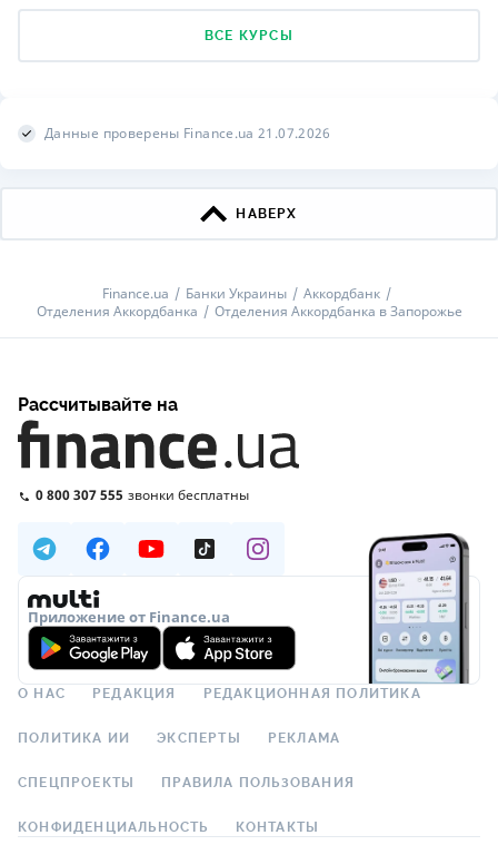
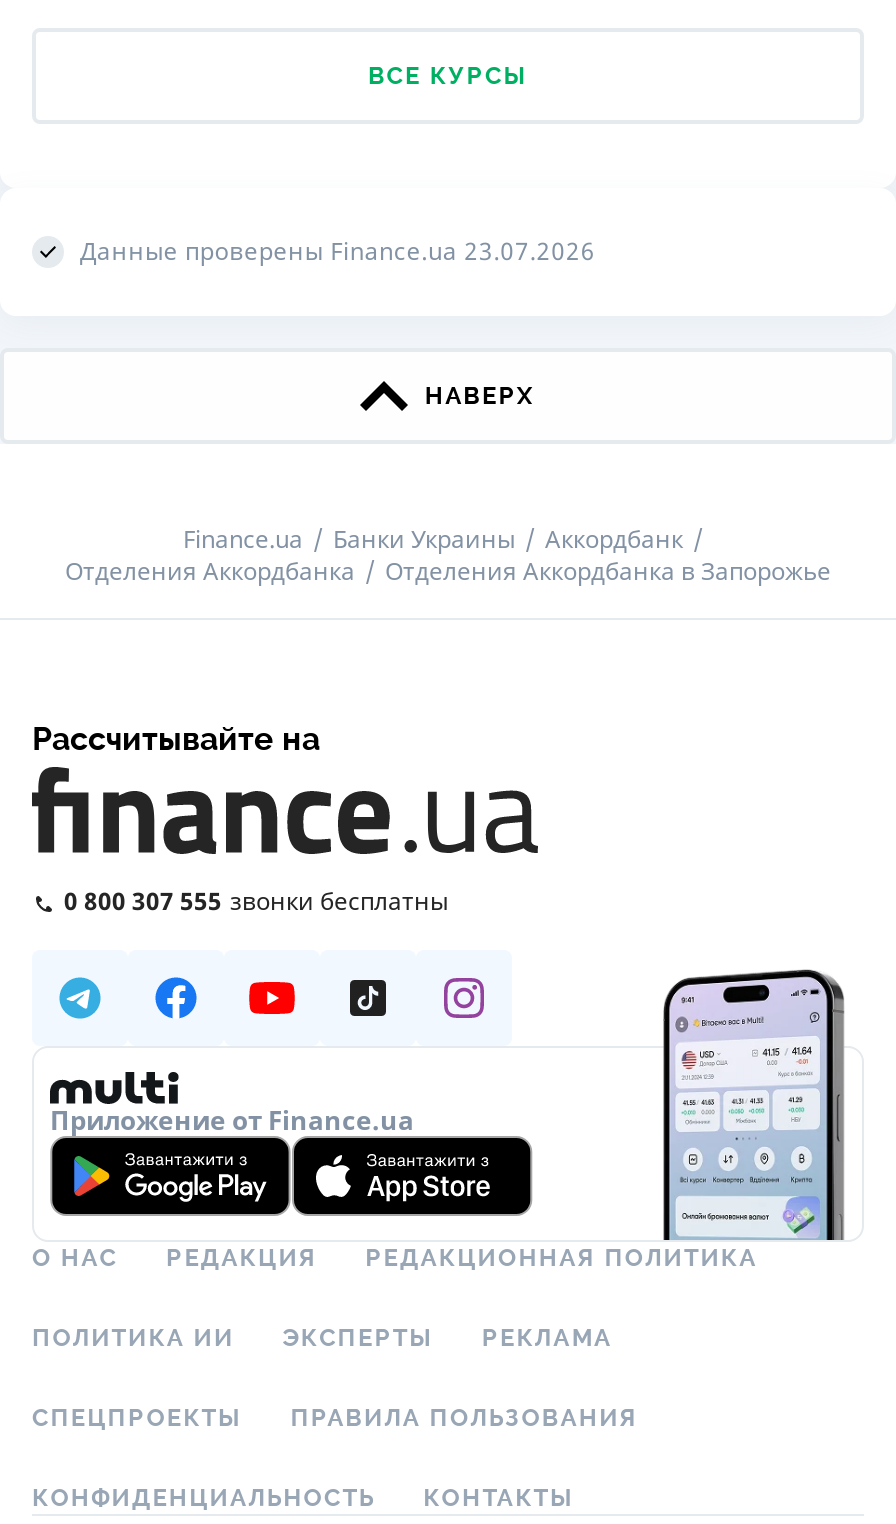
[44,124,331,143] Данные проверены Finance.ua 21.07.2026 -> [80,234,595,268] Данные проверены Finance.ua 23.07.2026

